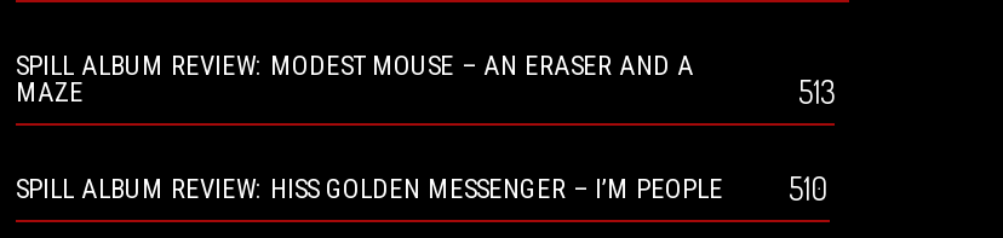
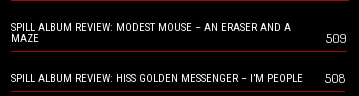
[798,72,835,110] 513 -> [326,30,347,46] 509
[789,168,830,207] 510 -> [325,70,345,86] 508

